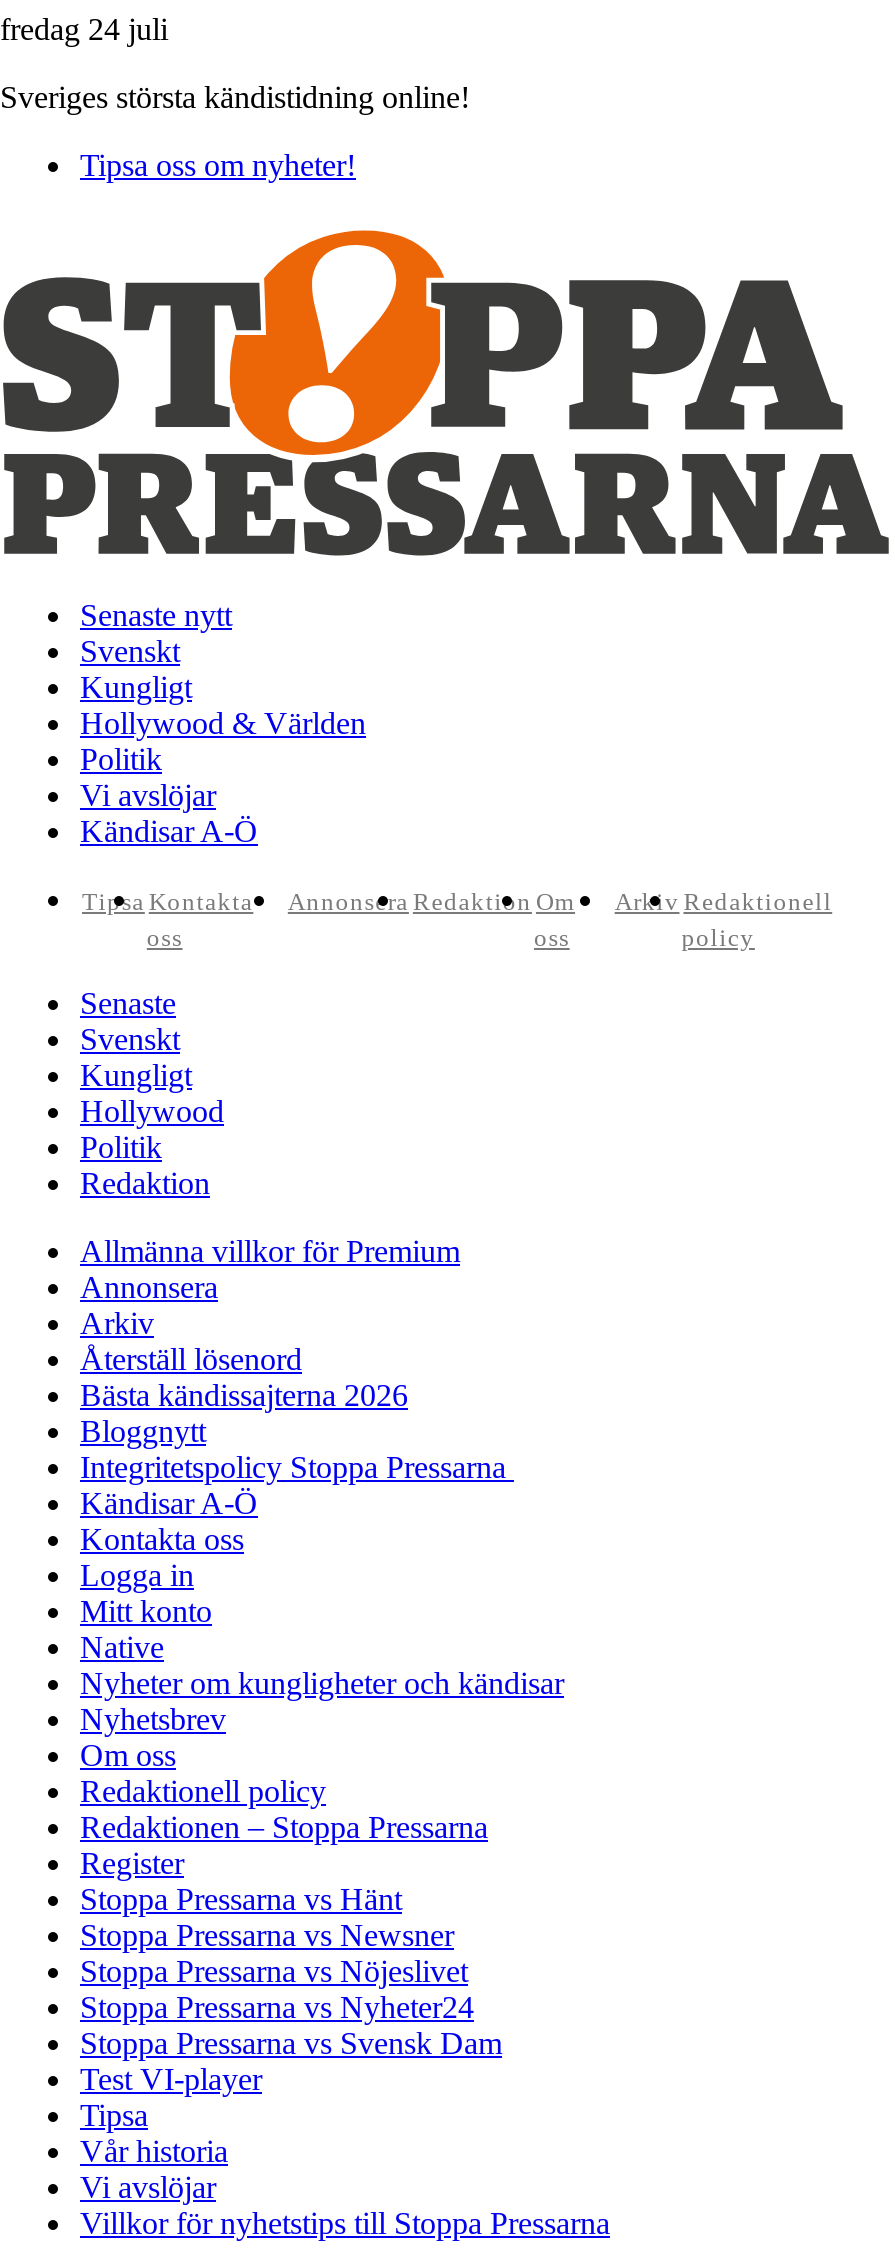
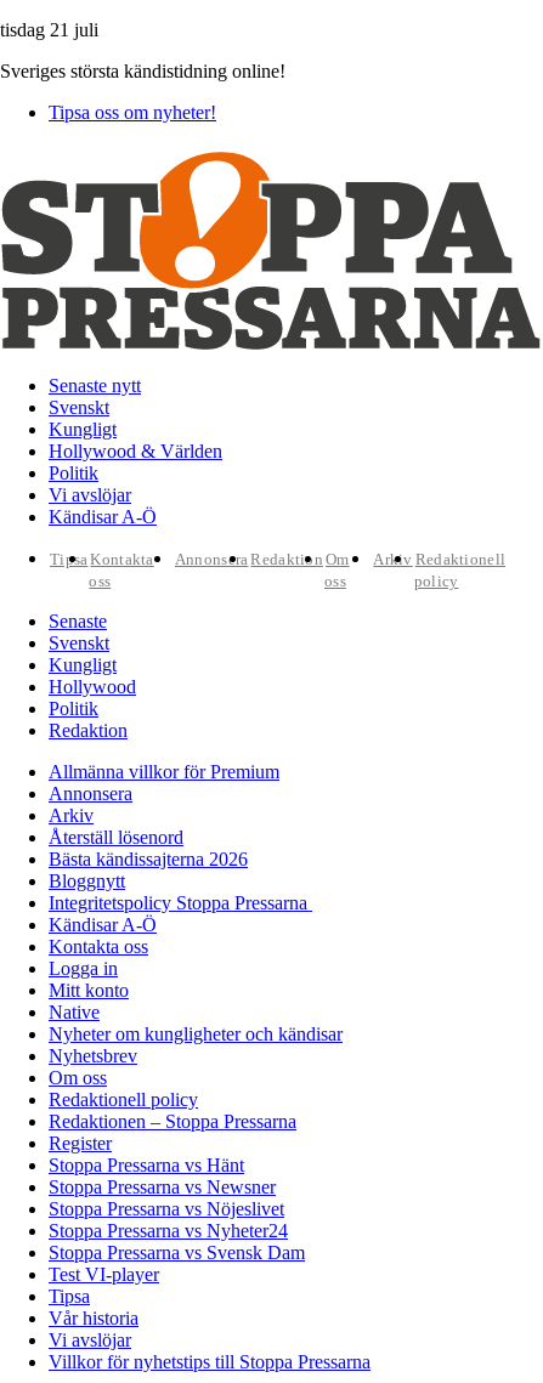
[0,12,168,46] fredag 24 juli -> [0,19,98,40] tisdag 21 juli

